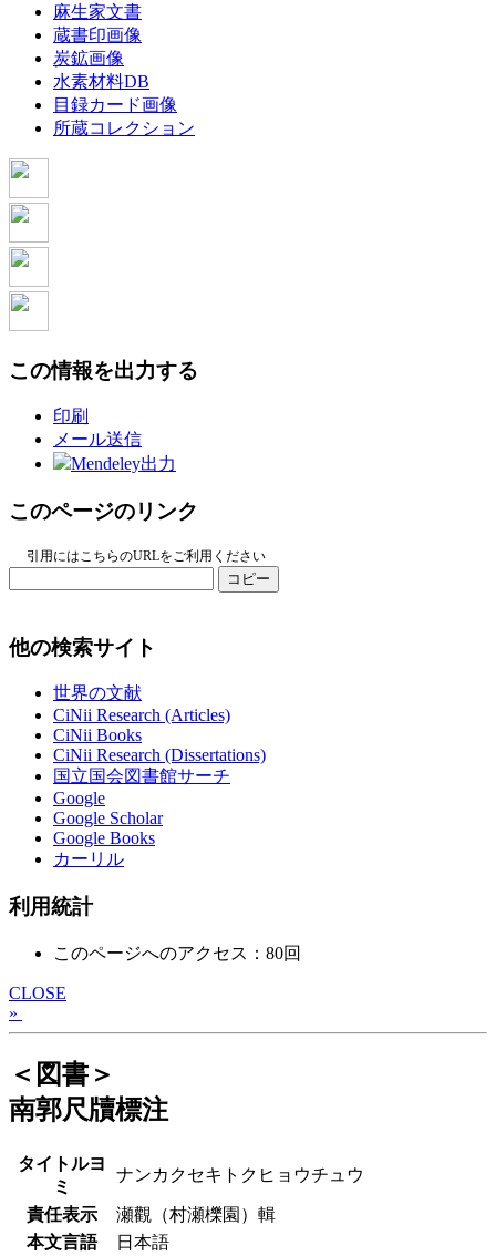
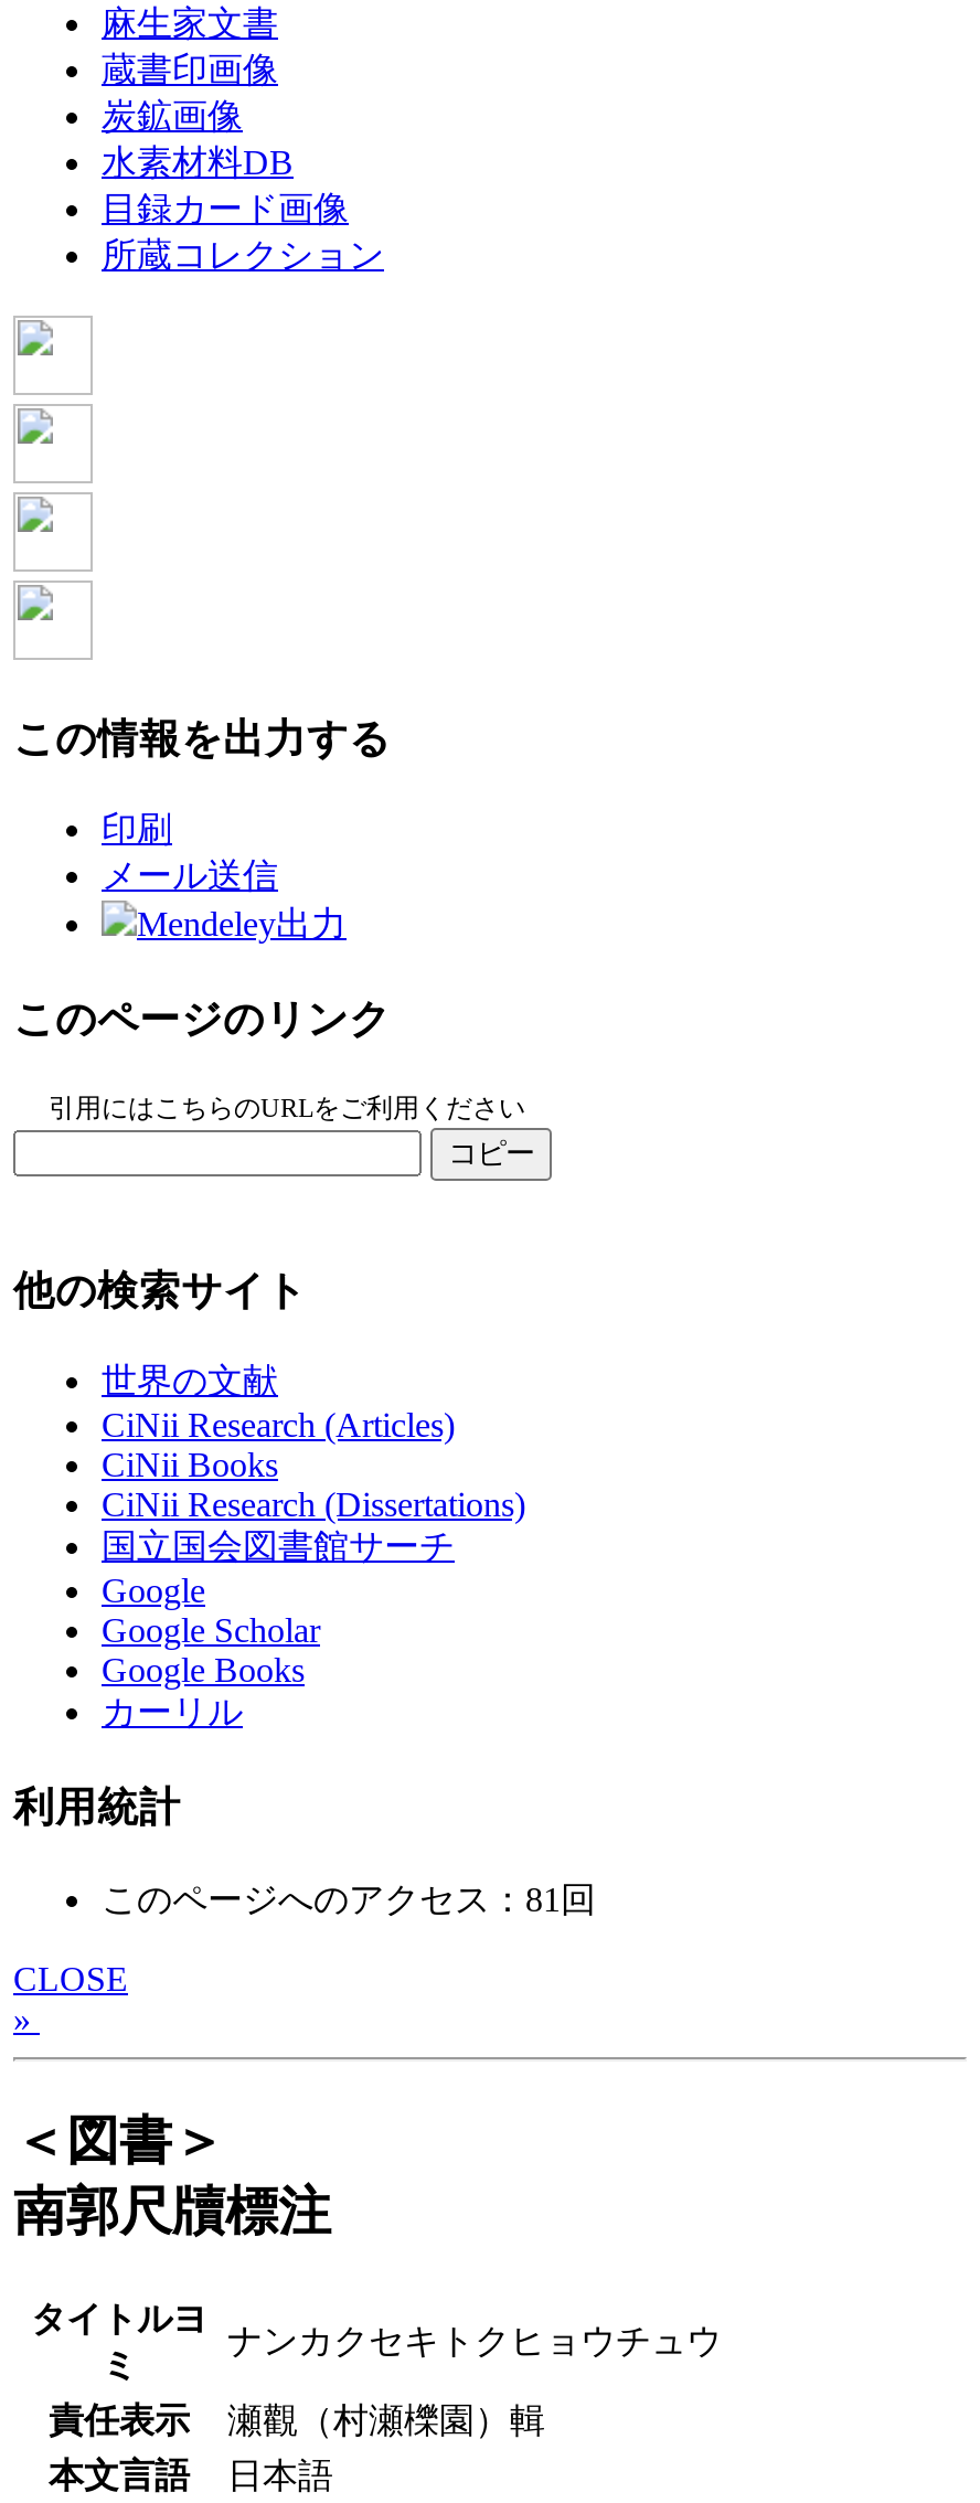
[53,943,301,962] このページへのアクセス：80回 -> [102,1880,596,1918] このページへのアクセス：81回

